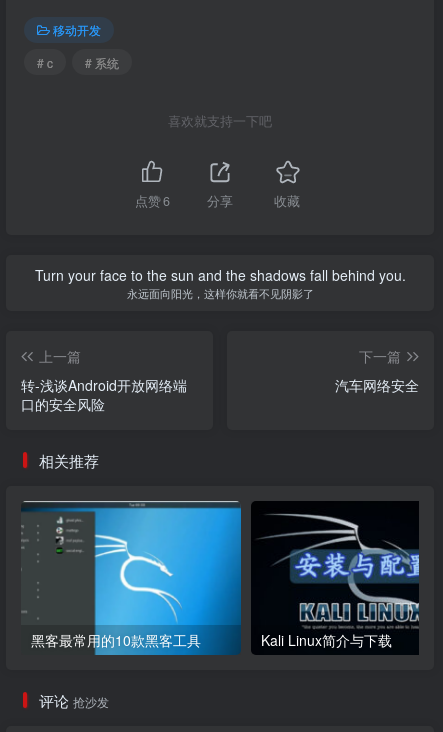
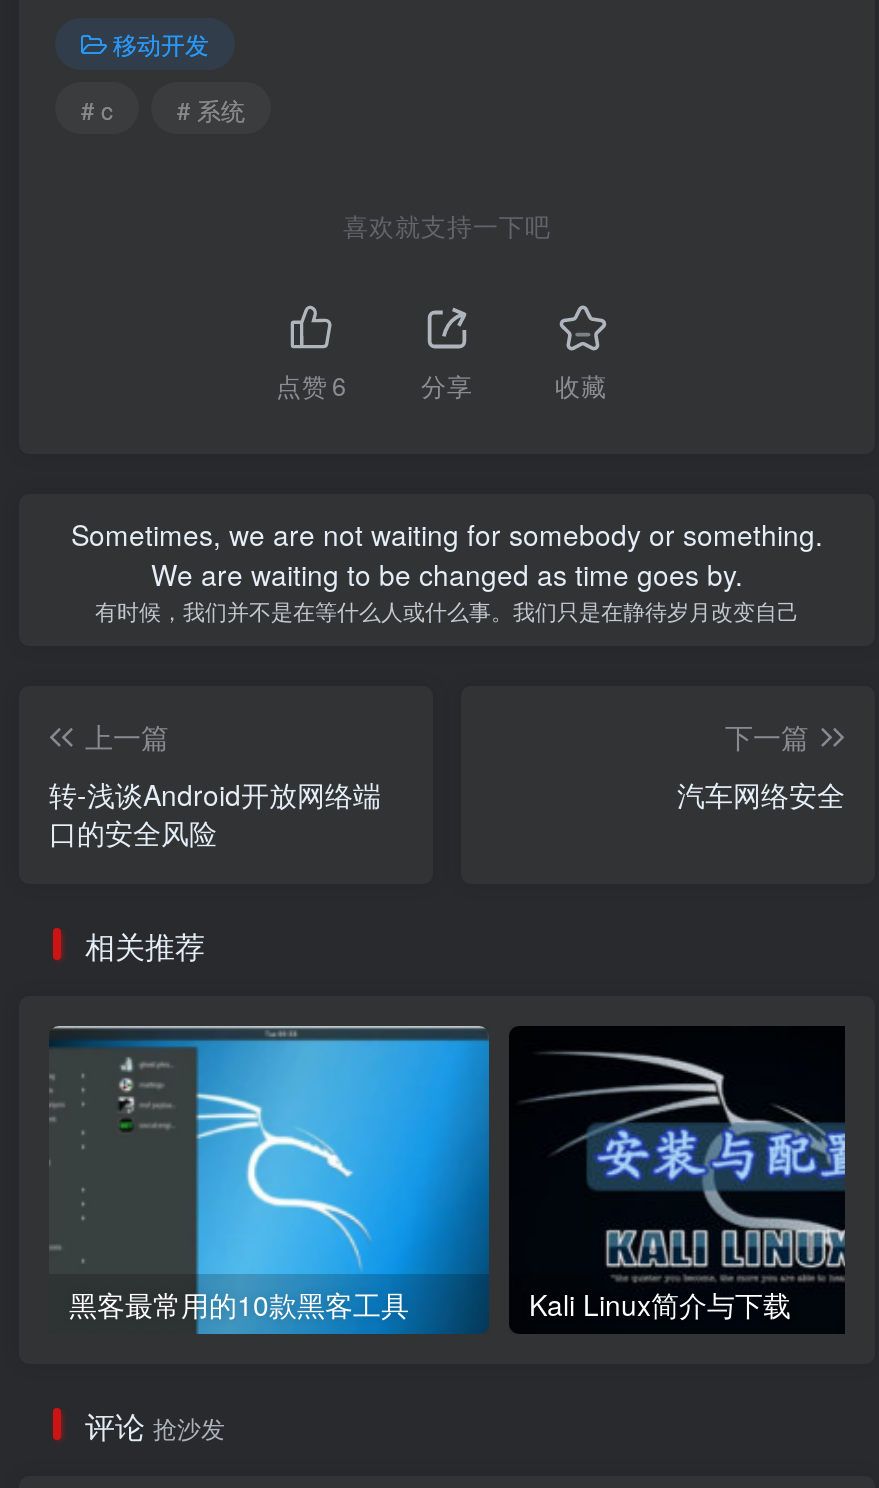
[34,264,405,300] Turn your face to the sun and the shadows fall behind you. | 永远面向阳光，这样你就看不见阴影了 -> [71,513,823,625] Sometimes, we are not waiting for somebody or something. | We are waiting to be changed as time goes by. | 有时候，我们并不是在等什么人或什么事。我们只是在静待岁月改变自己

